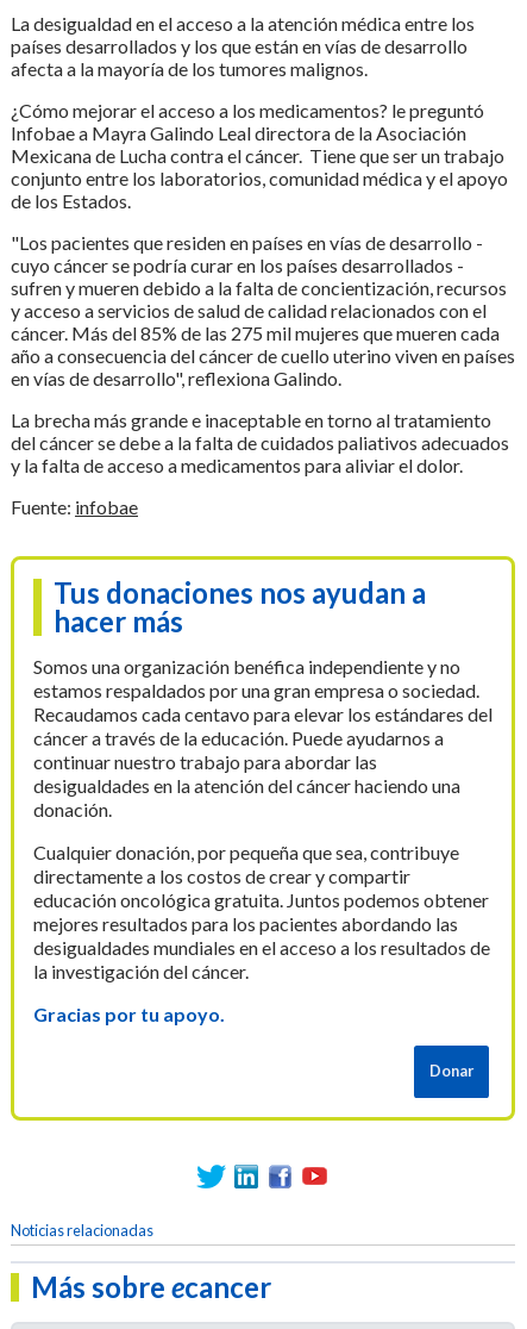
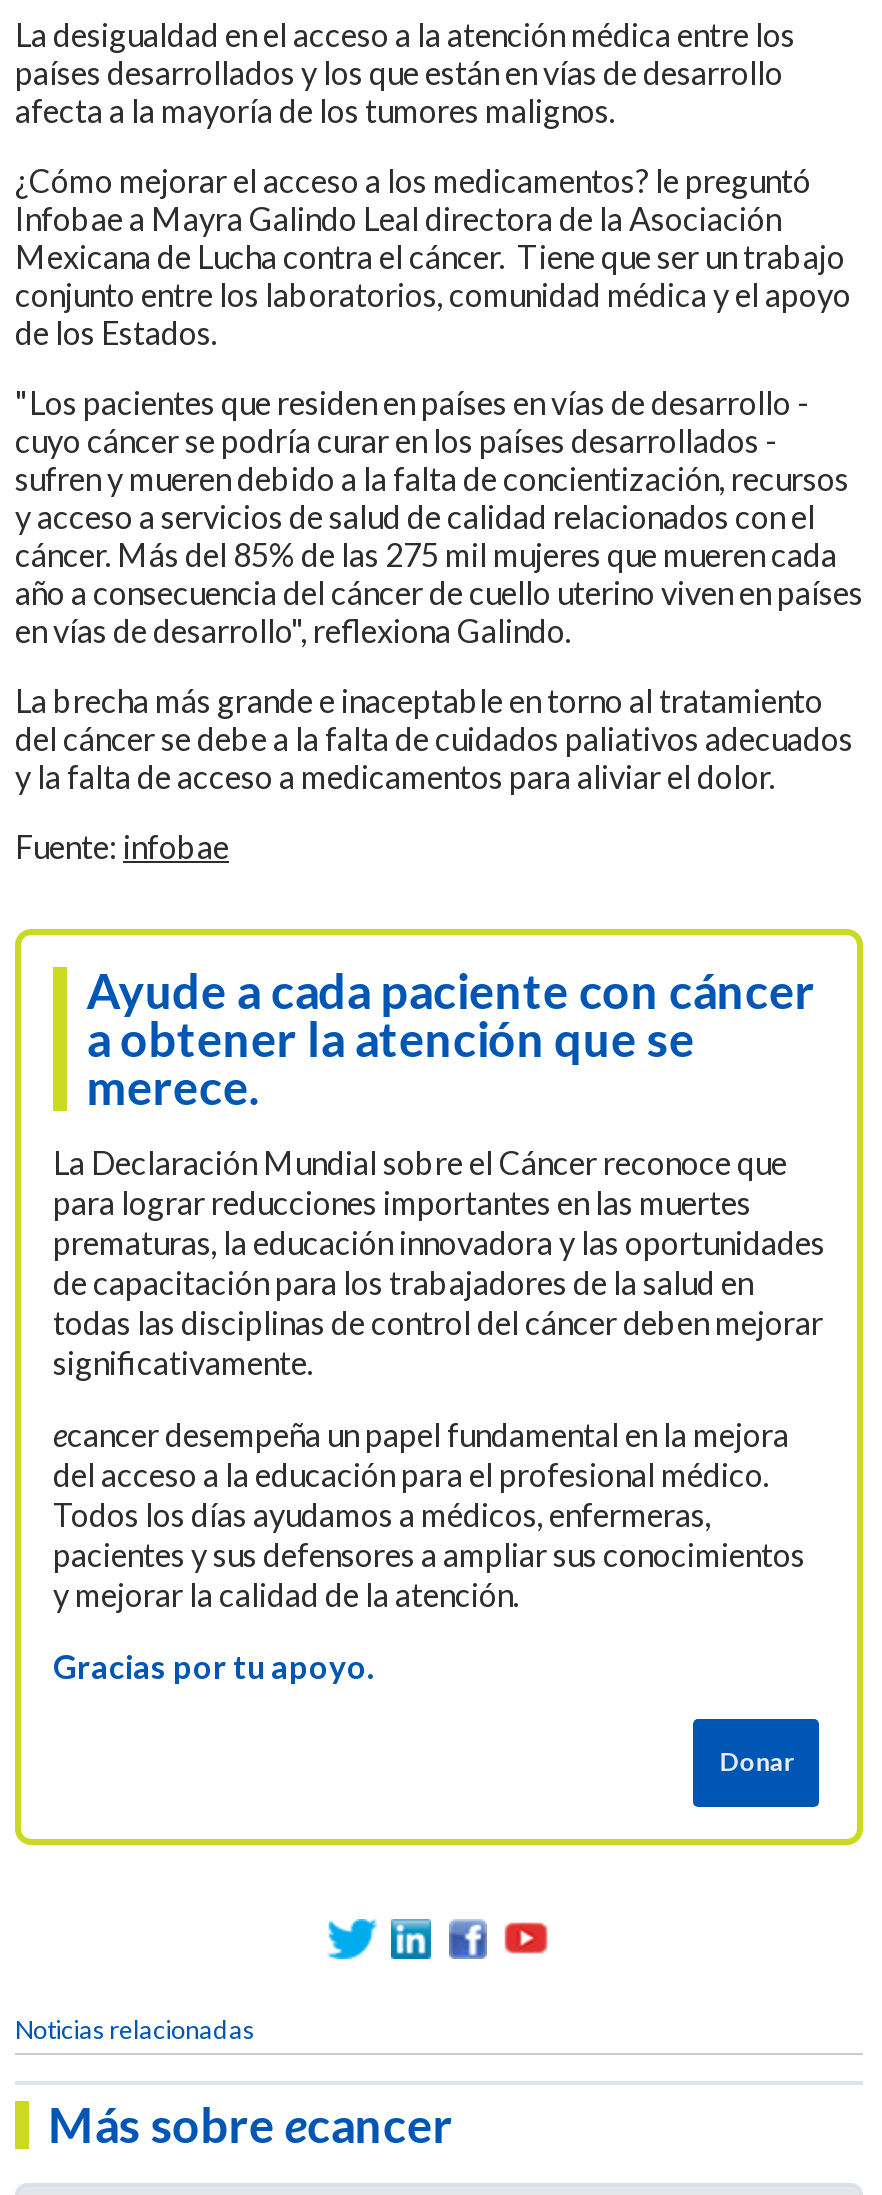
[53,575,426,638] Tus donaciones nos ayudan a | hacer más -> [87,961,815,1115] Ayude a cada paciente con cáncer | a obtener la atención que se | merece.
[33,655,493,820] Somos una organización benéfica independiente y no | estamos respaldados por una gran empresa o sociedad. | Recaudamos cada centavo para elevar los estándares del | cáncer a través de la educación. Puede ayudarnos a | continuar nuestro trabajo para abordar las | desigualdades en la atención del cáncer haciendo una | donación. -> [53,1143,825,1381] La Declaración Mundial sobre el Cáncer reconoce que | para lograr reducciones importantes en las muertes | prematuras, la educación innovadora y las oportunidades | de capacitación para los trabajadores de la salud en | todas las disciplinas de control del cáncer deben mejorar | significativamente.
[33,841,490,982] Cualquier donación, por pequeña que sea, contribuye | directamente a los costos de crear y compartir | educación oncológica gratuita. Juntos podemos obtener | mejores resultados para los pacientes abordando las | desigualdades mundiales en el acceso a los resultados de | la investigación del cáncer. -> [53,1415,805,1613] ecancer desempeña un papel fundamental en la mejora | del acceso a la educación para el profesional médico. | Todos los días ayudamos a médicos, enfermeras, | pacientes y sus defensores a ampliar sus conocimientos | y mejorar la calidad de la atención.

